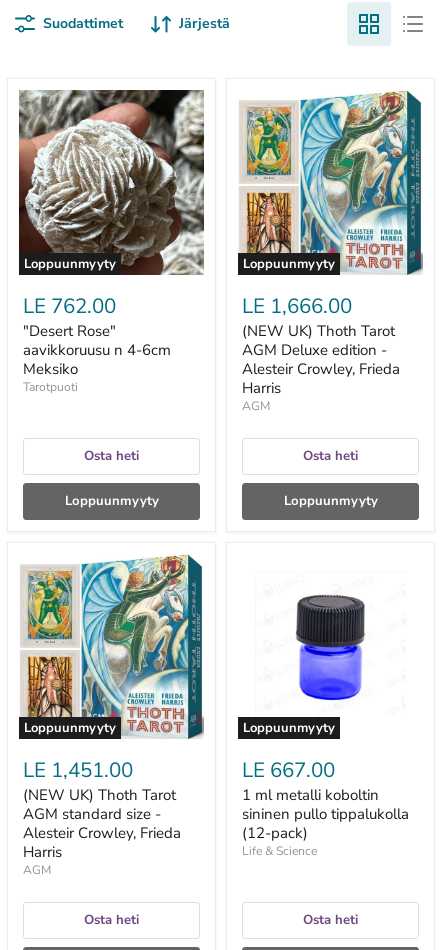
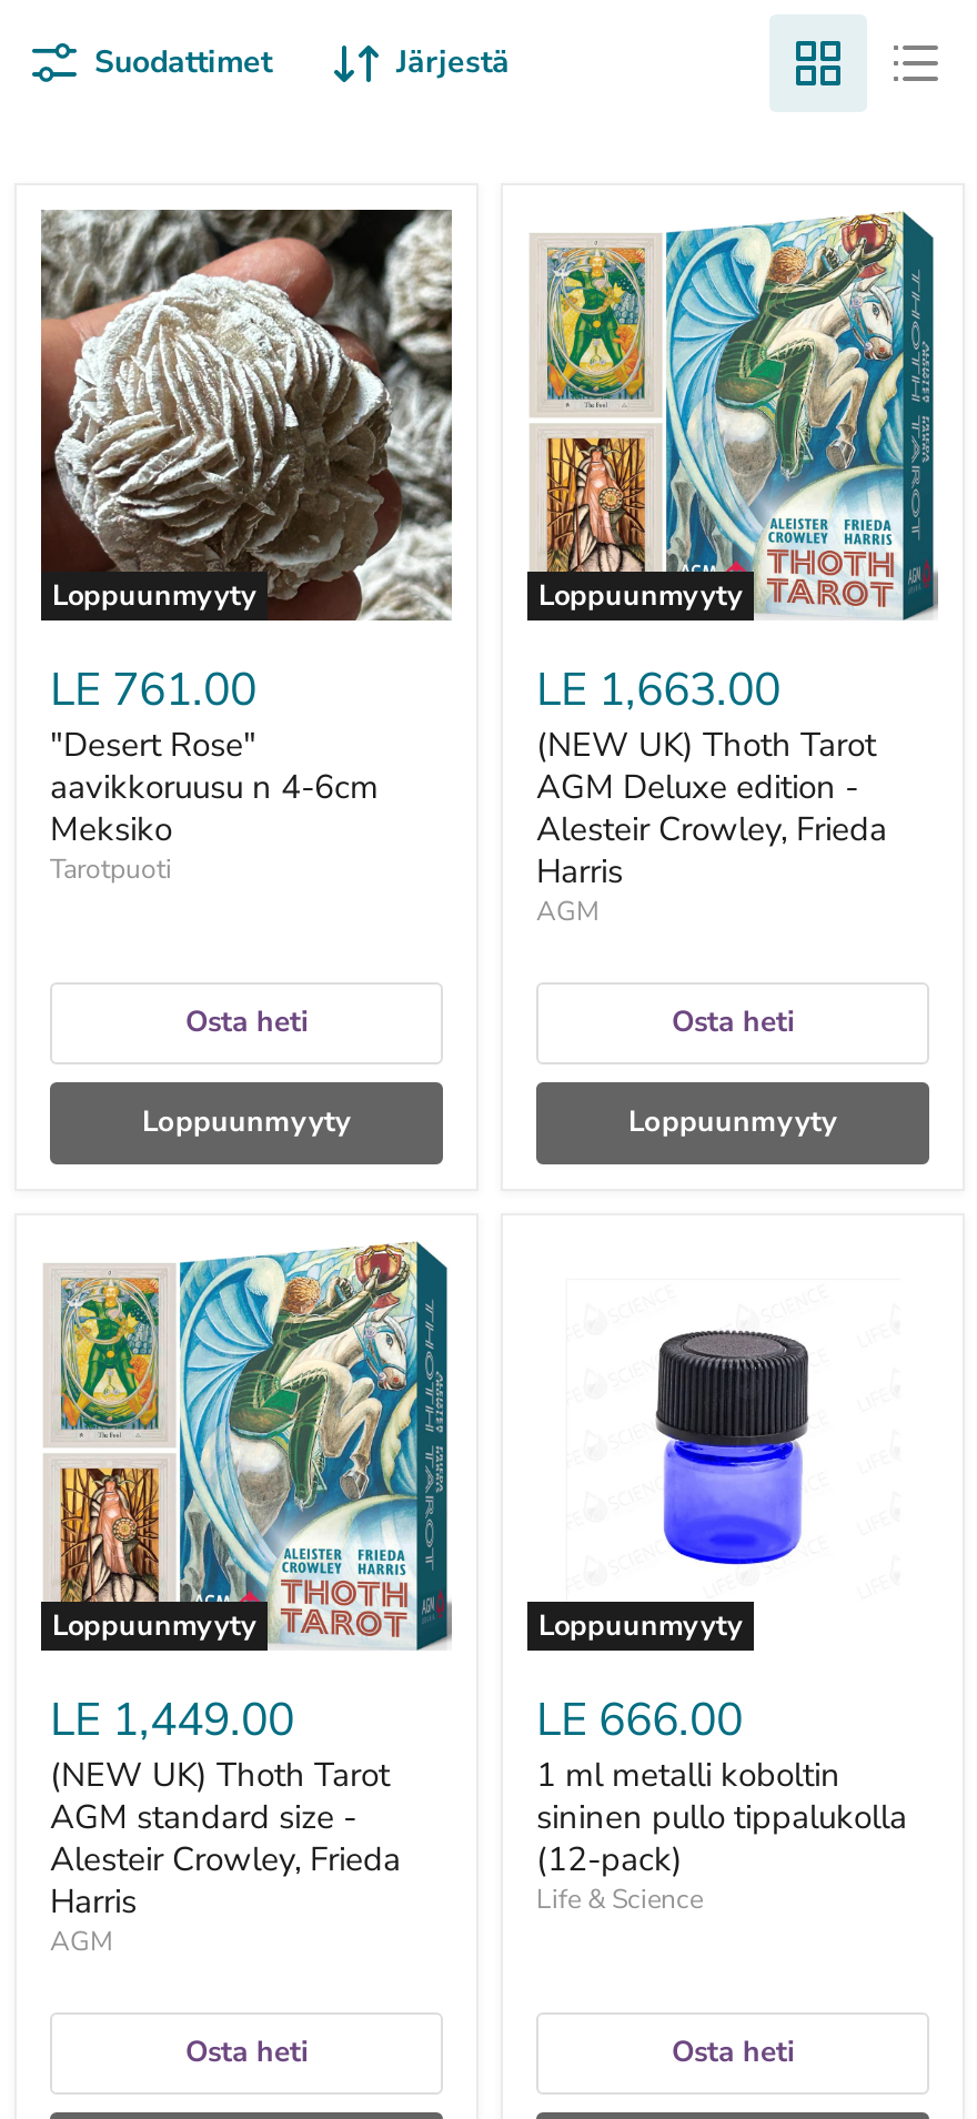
[23,292,116,320] LE 762.00 -> [50,659,256,721] LE 761.00
[242,292,352,320] LE 1,666.00 -> [536,659,780,721] LE 1,663.00
[23,756,133,784] LE 1,451.00 -> [50,1689,294,1751] LE 1,449.00
[242,756,335,784] LE 667.00 -> [536,1689,743,1751] LE 666.00

